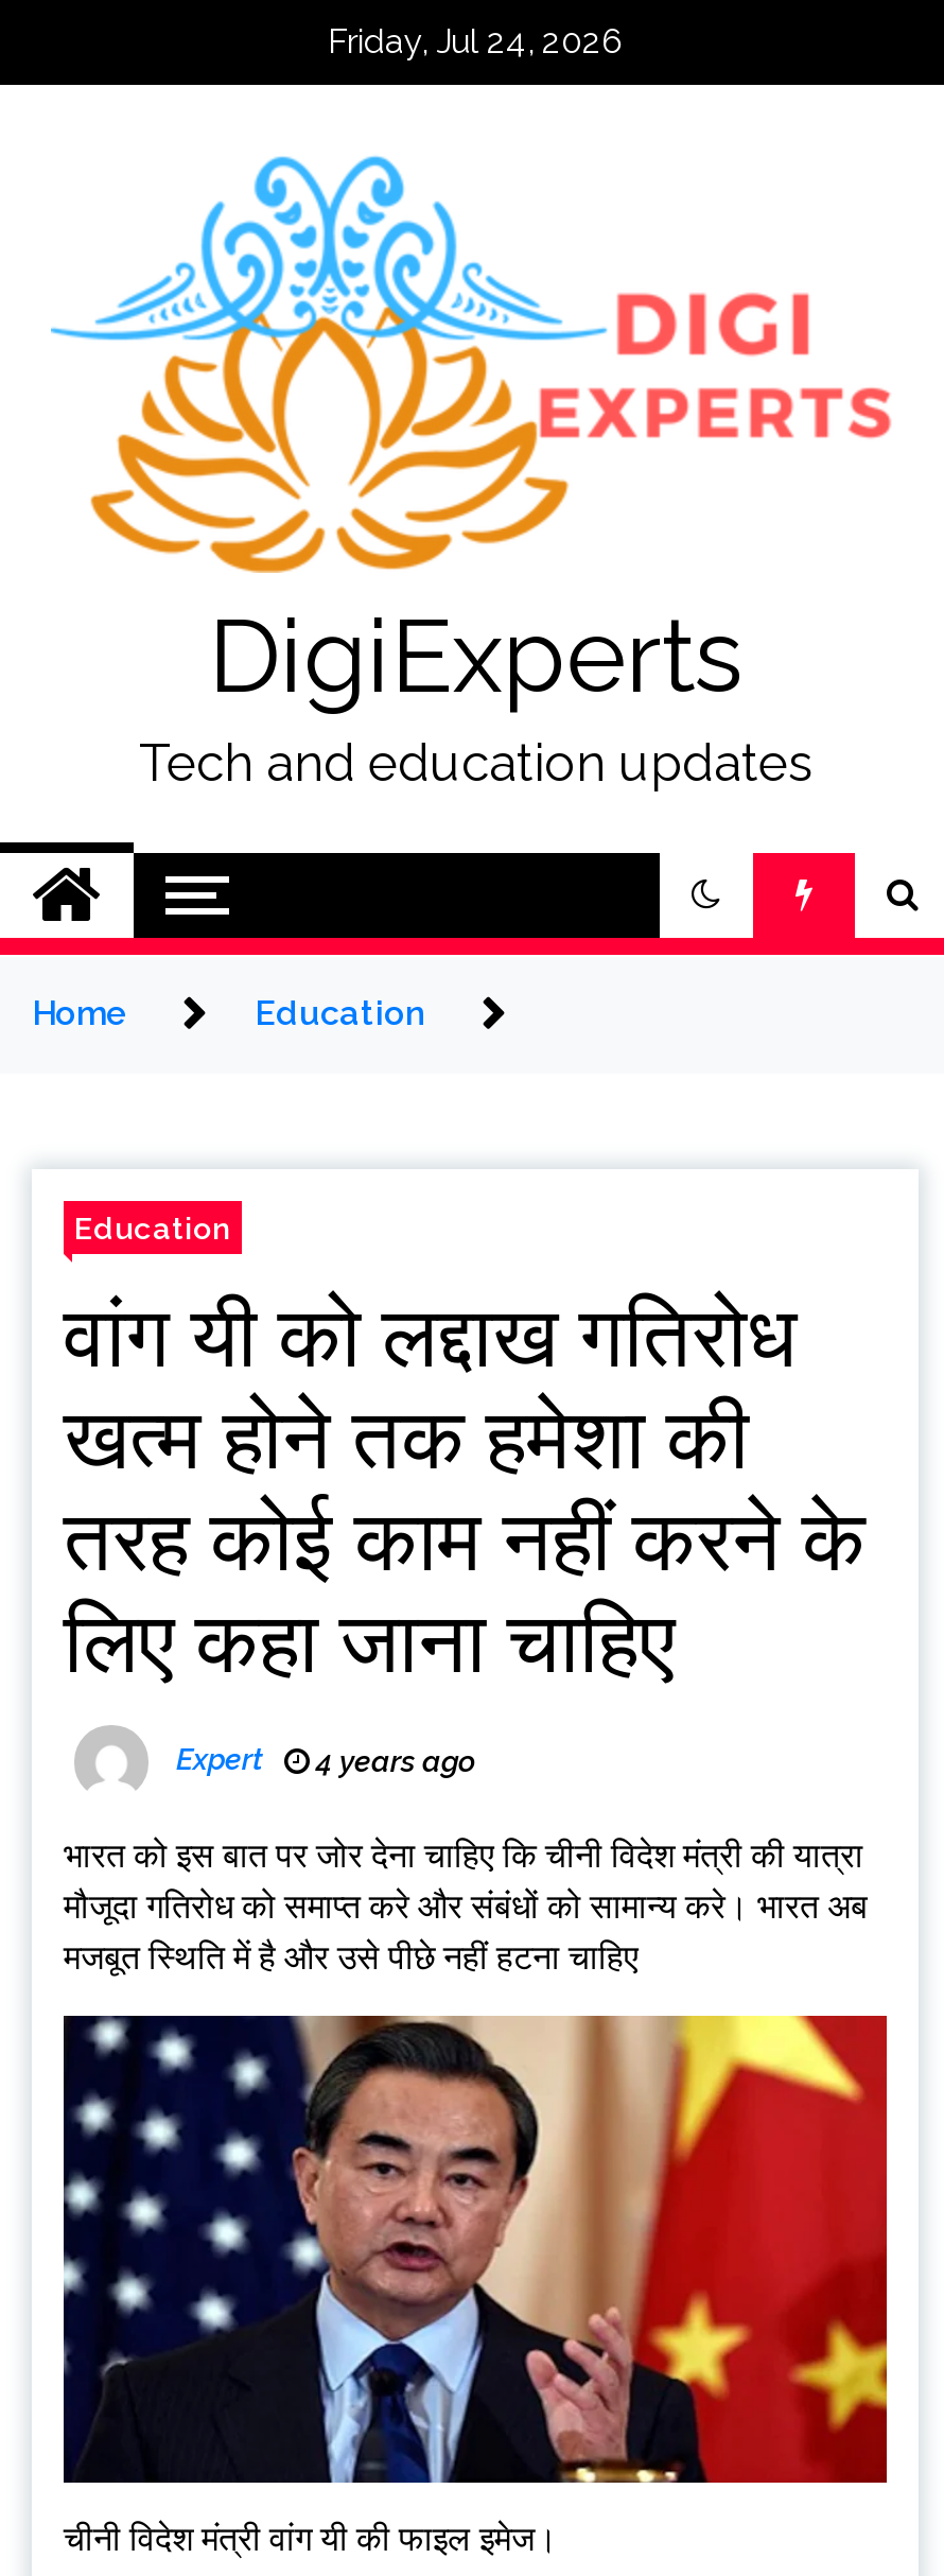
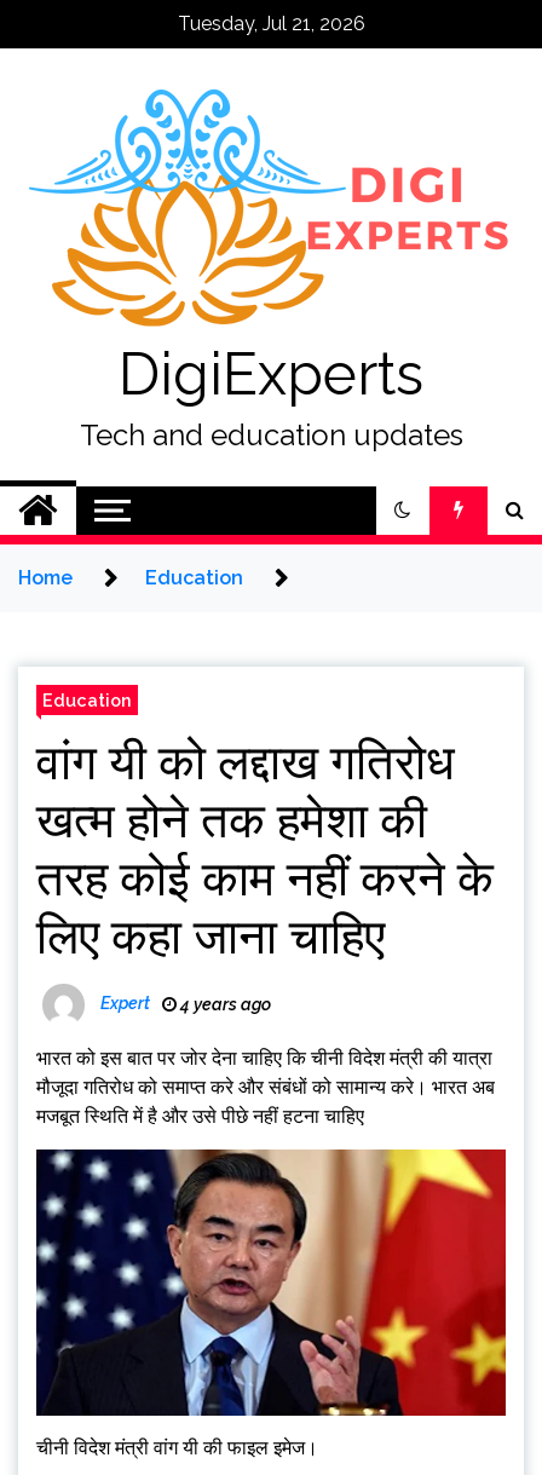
[328,21,623,62] Friday, Jul 24, 2026 -> [177,12,365,35] Tuesday, Jul 21, 2026

